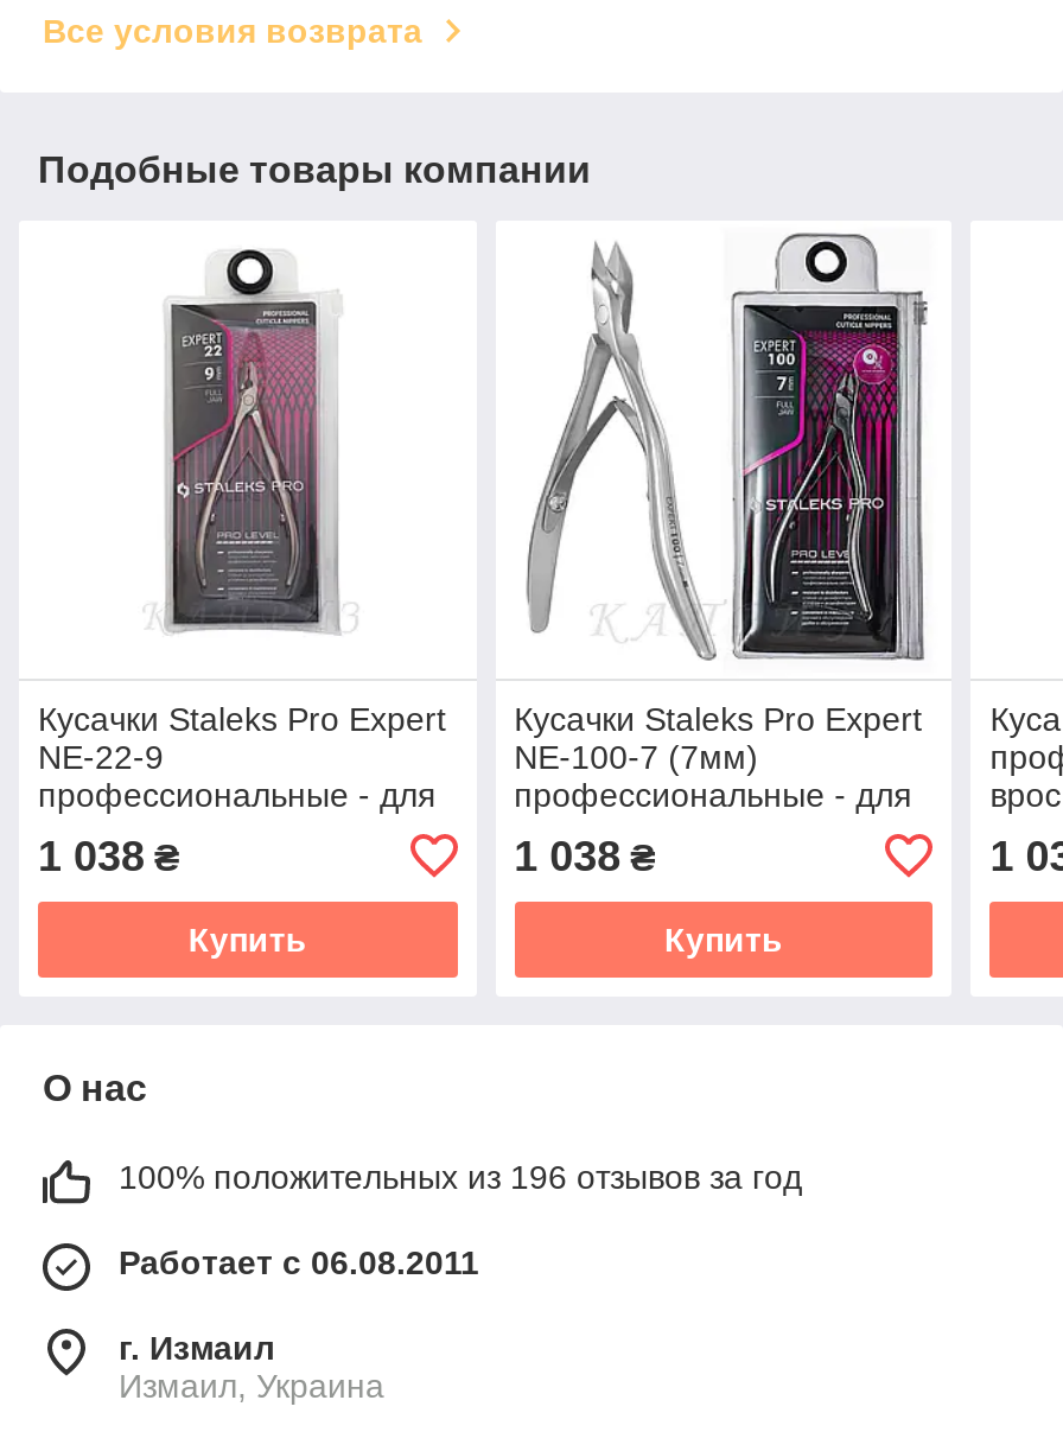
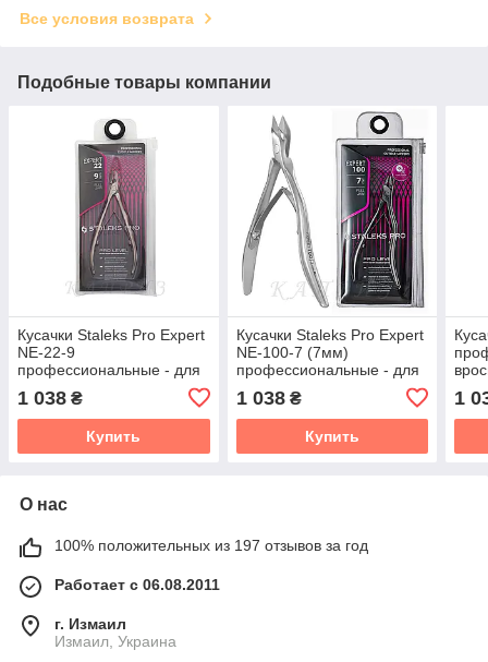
[119,1157,802,1195] 100% положительных из 196 отзывов за год -> [54,536,368,554] 100% положительных из 197 отзывов за год

